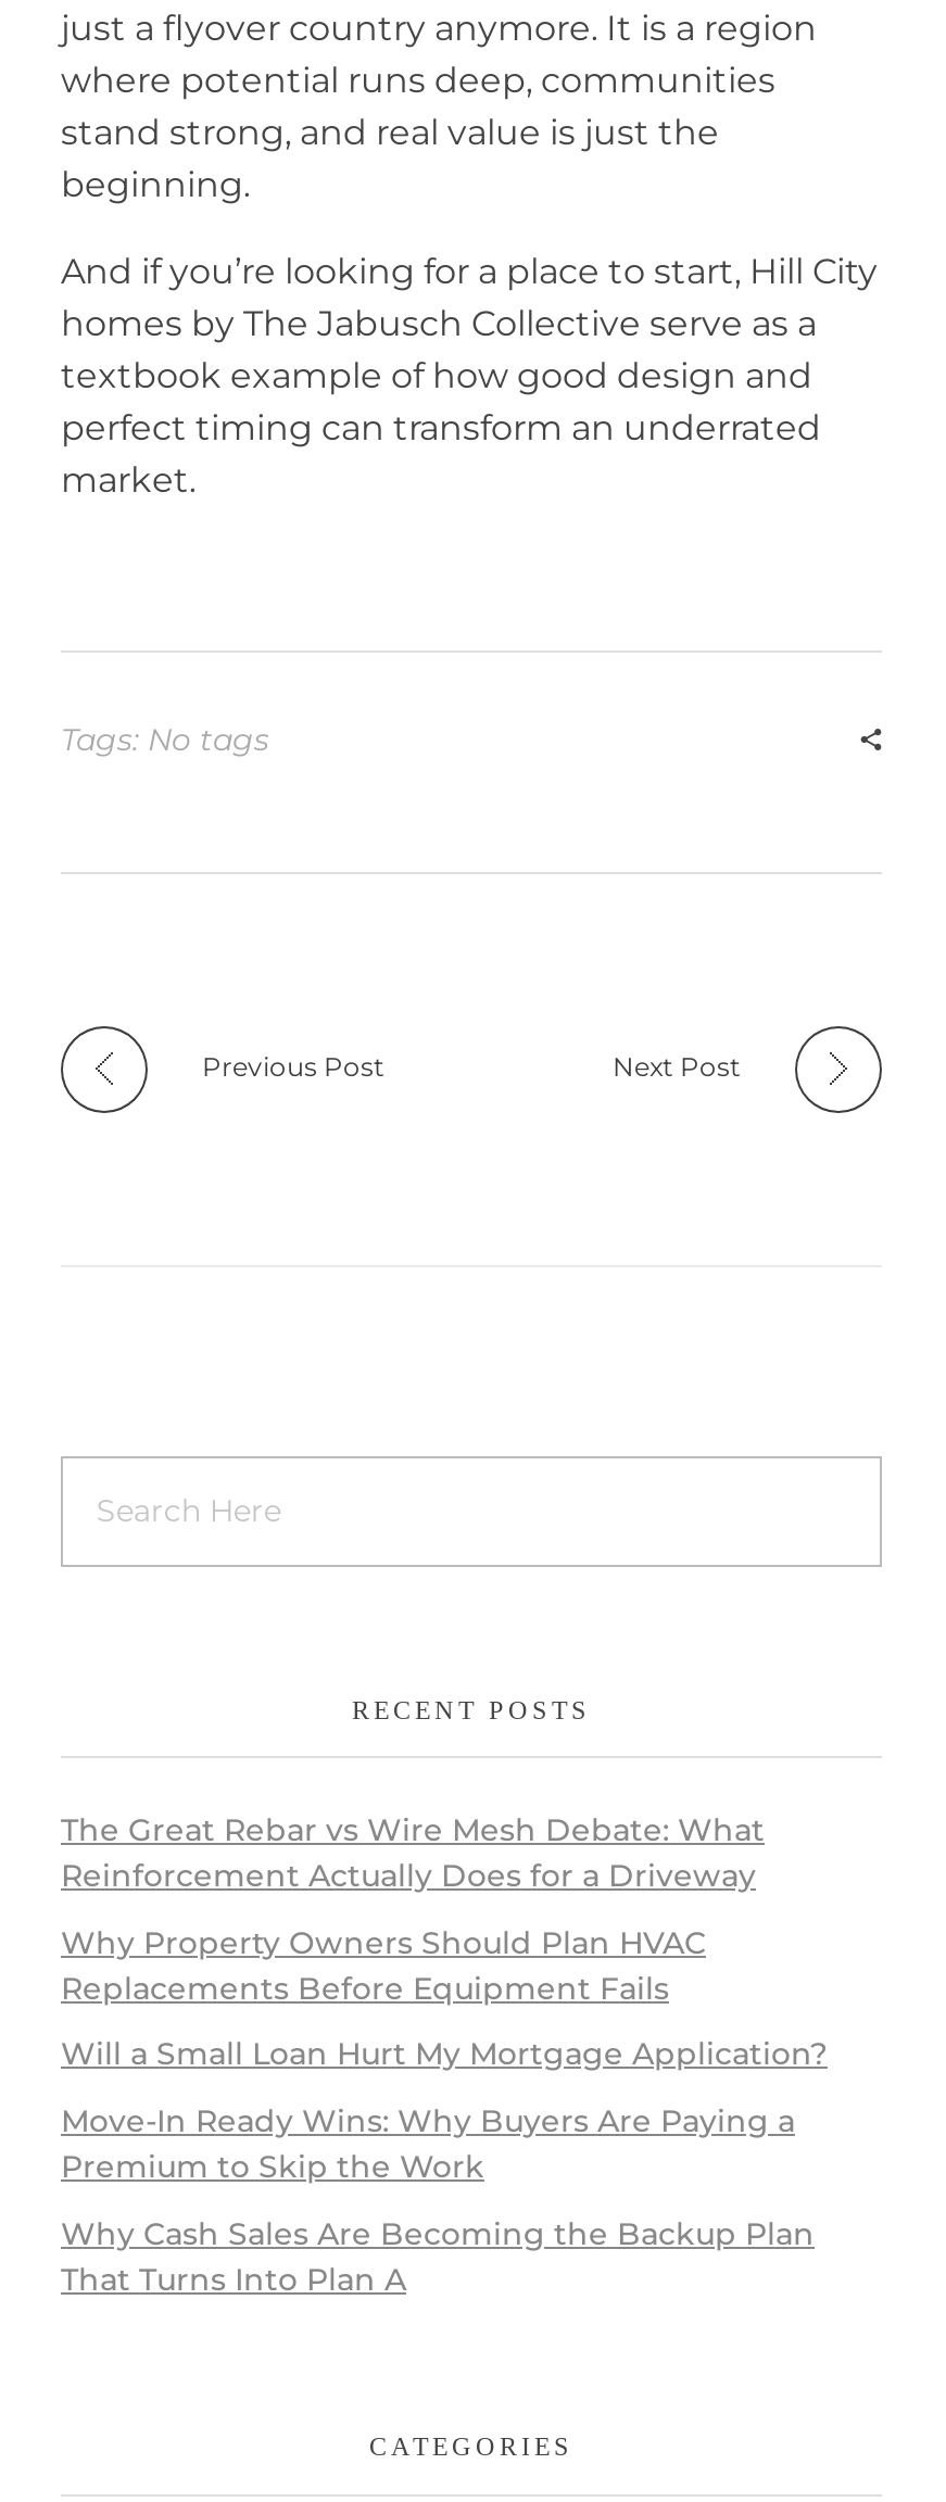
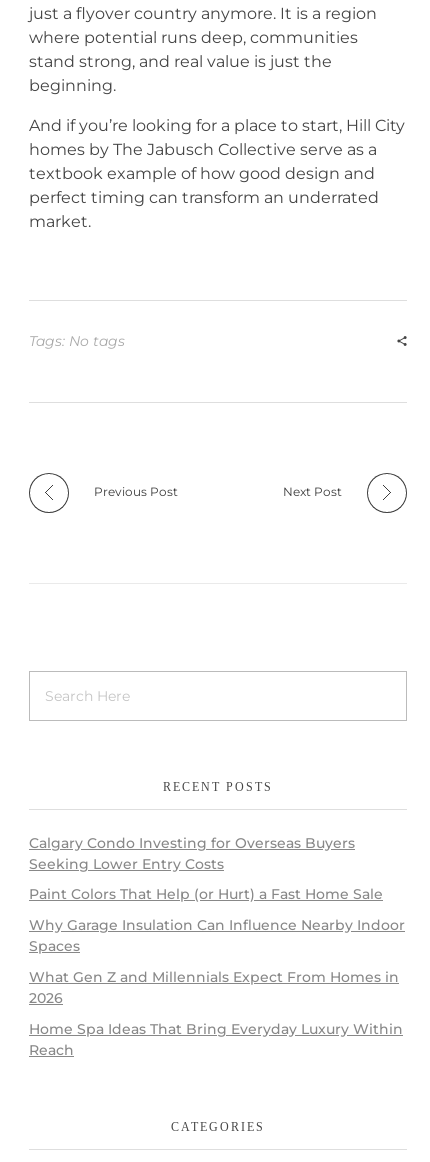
[61,1810,765,1895] The Great Rebar vs Wire Mesh Debate: What | Reinforcement Actually Does for a Driveway -> [29,834,355,873] Calgary Condo Investing for Overseas Buyers | Seeking Lower Entry Costs
[61,1923,706,2008] Why Property Owners Should Plan HVAC | Replacements Before Equipment Fails -> [29,885,383,903] Paint Colors That Help (or Hurt) a Fast Home Sale
[61,2035,828,2075] Will a Small Loan Hurt My Mortgage Application? -> [29,916,405,955] Why Garage Insulation Can Influence Nearby Indoor | Spaces
[61,2102,795,2187] Move-In Ready Wins: Why Buyers Are Paying a | Premium to Skip the Work -> [29,968,399,1007] What Gen Z and Millennials Expect From Homes in | 2026
[61,2215,815,2300] Why Cash Sales Are Becoming the Backup Plan | That Turns Into Plan A -> [29,1020,403,1059] Home Spa Ideas That Bring Everyday Luxury Within | Reach

